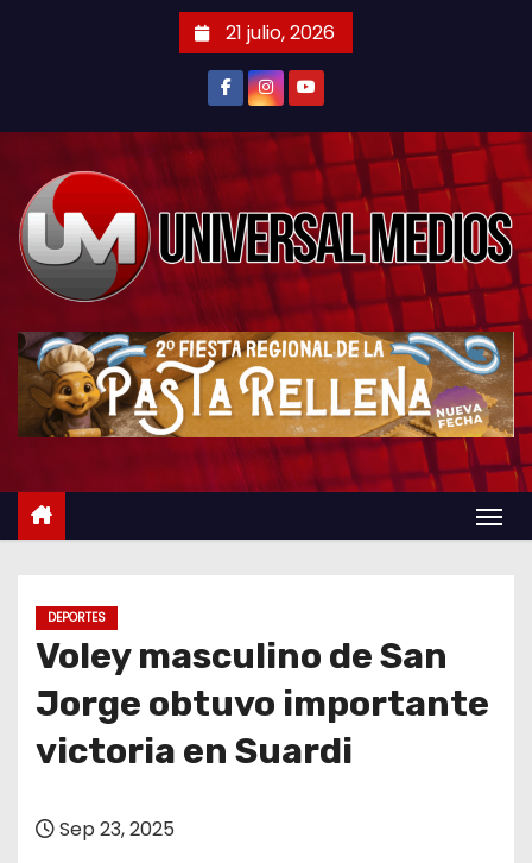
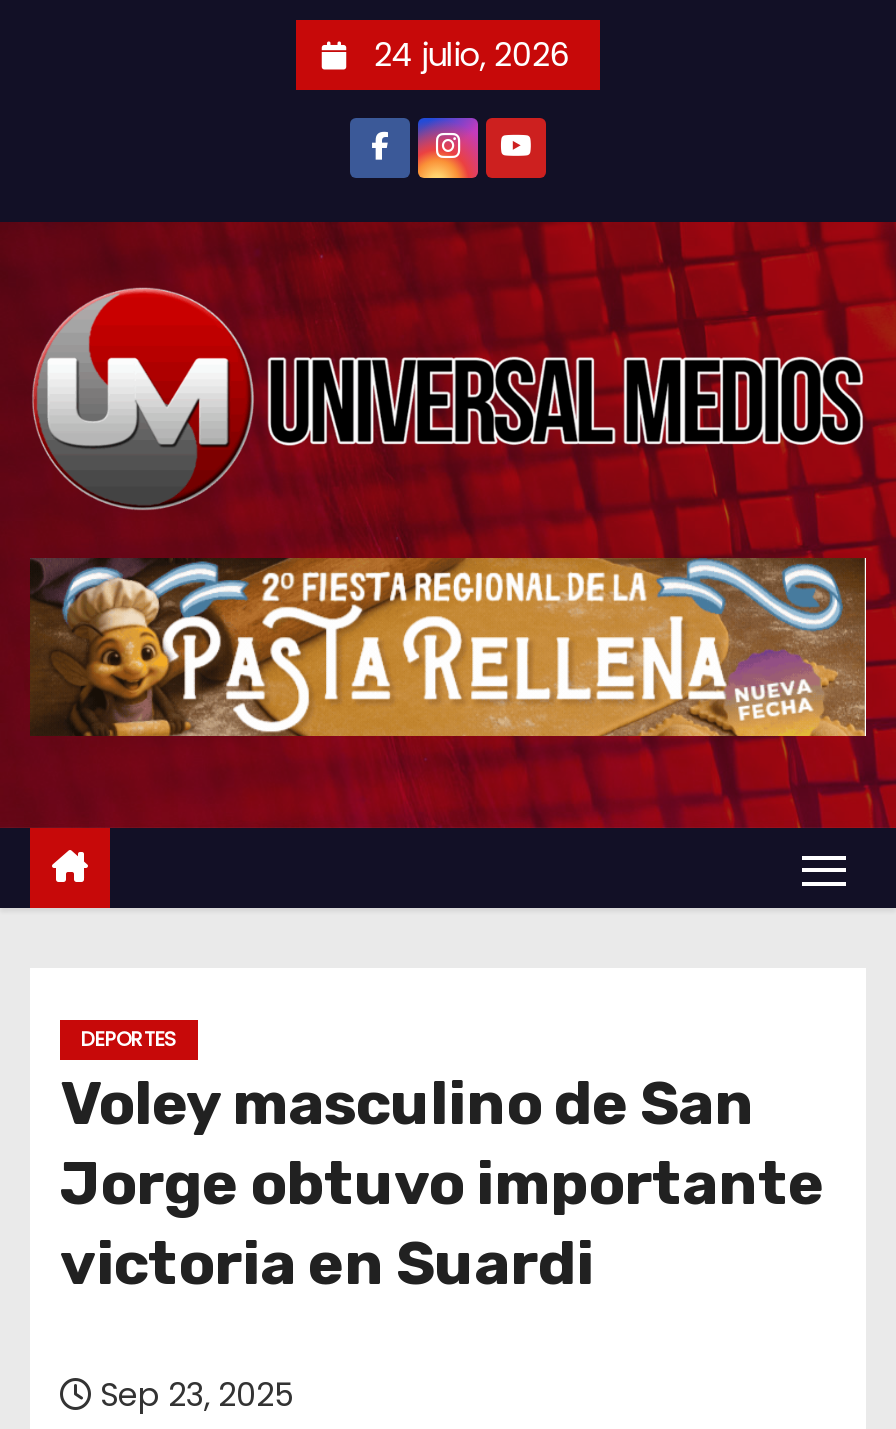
[221,19,335,46] 21 julio, 2026 -> [366,32,570,78] 24 julio, 2026

